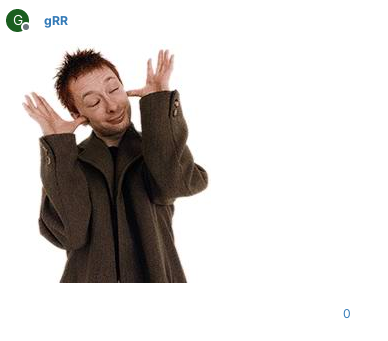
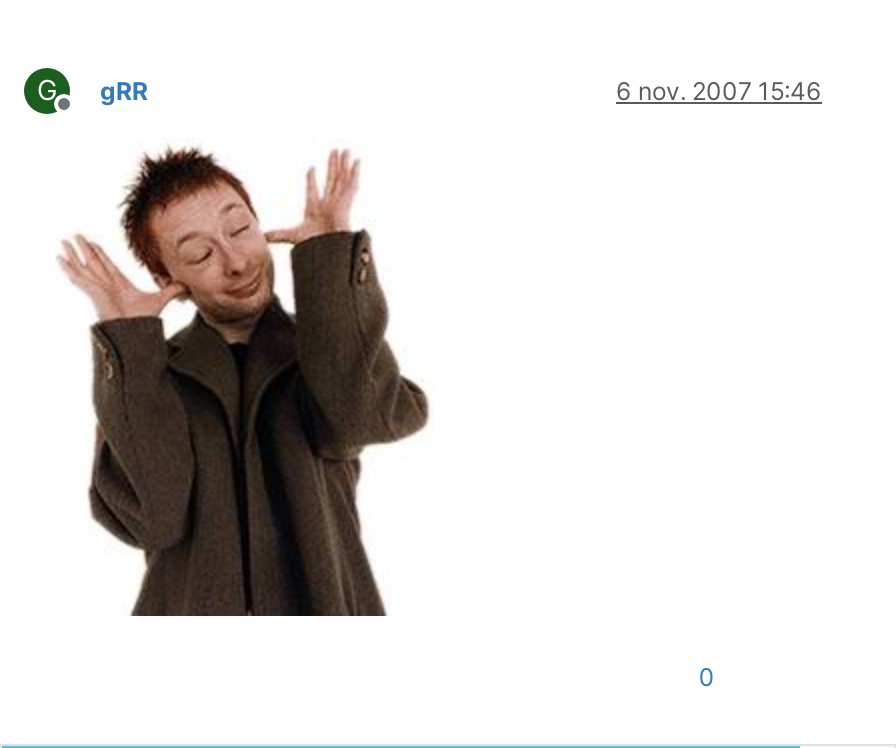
none -> [616,75,822,105] 6 nov. 2007 15:46

